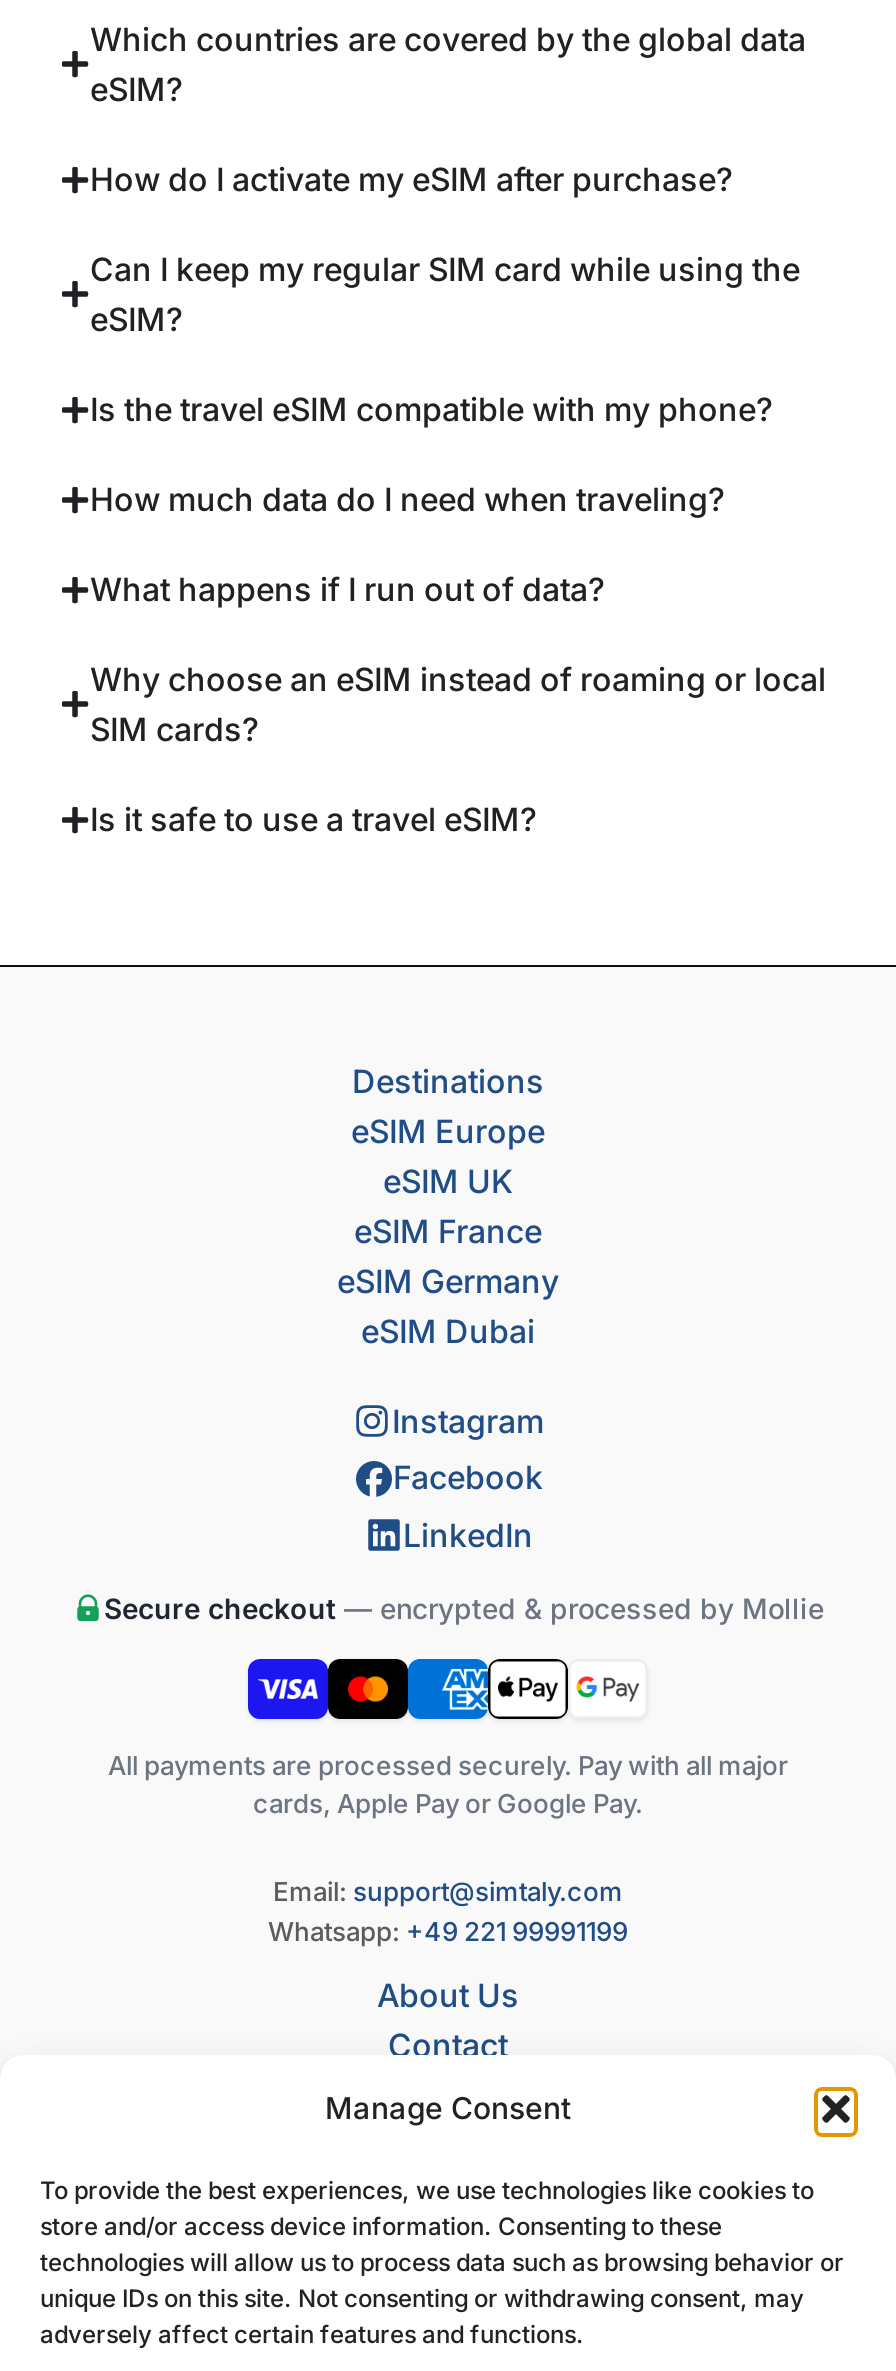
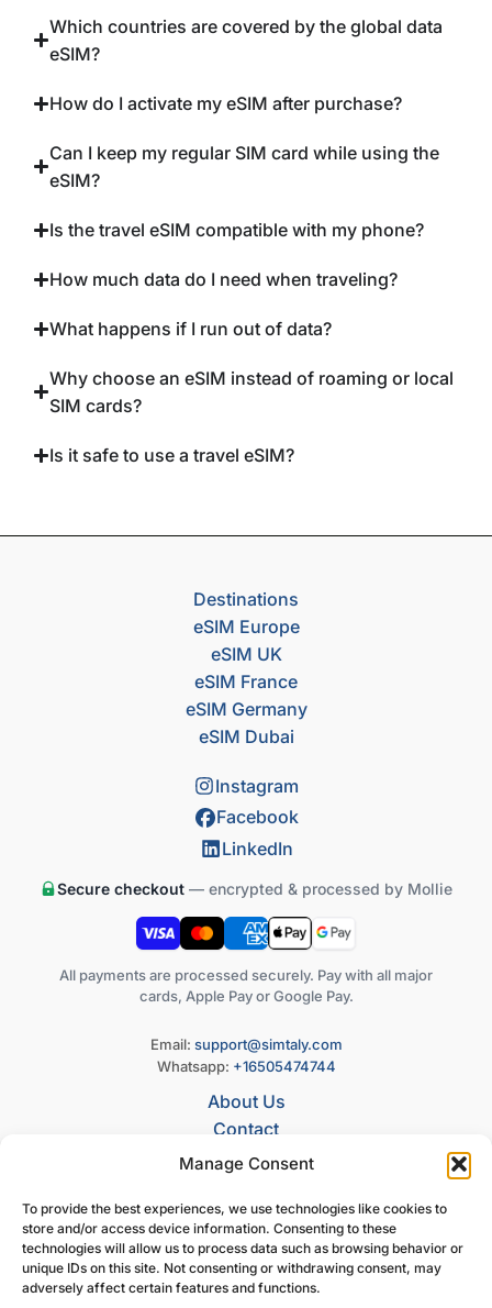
[268,1915,628,1947] Whatsapp: +49 221 99991199 -> [156,1057,336,1075] Whatsapp: +16505474744

